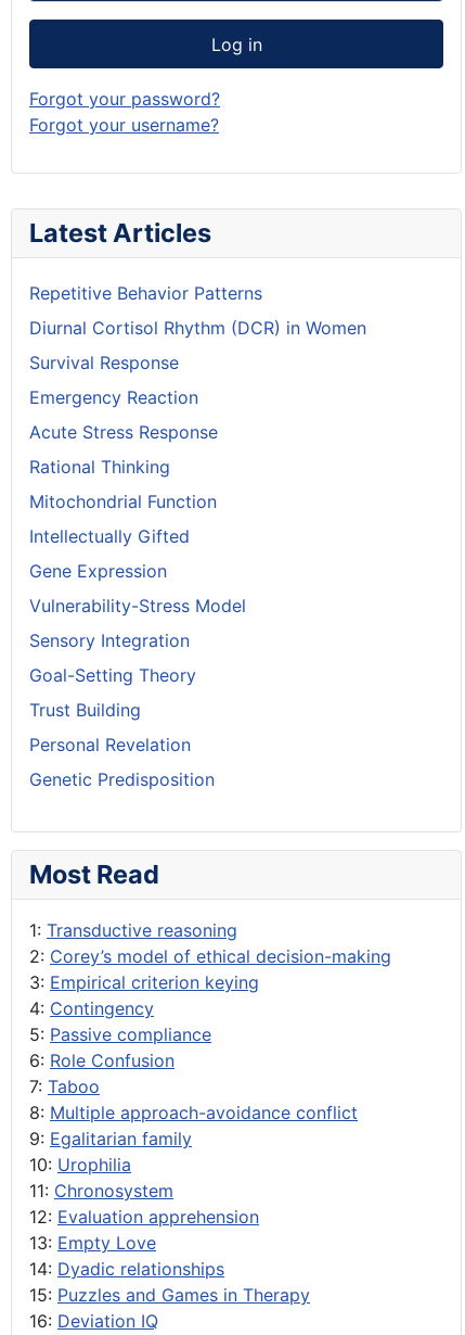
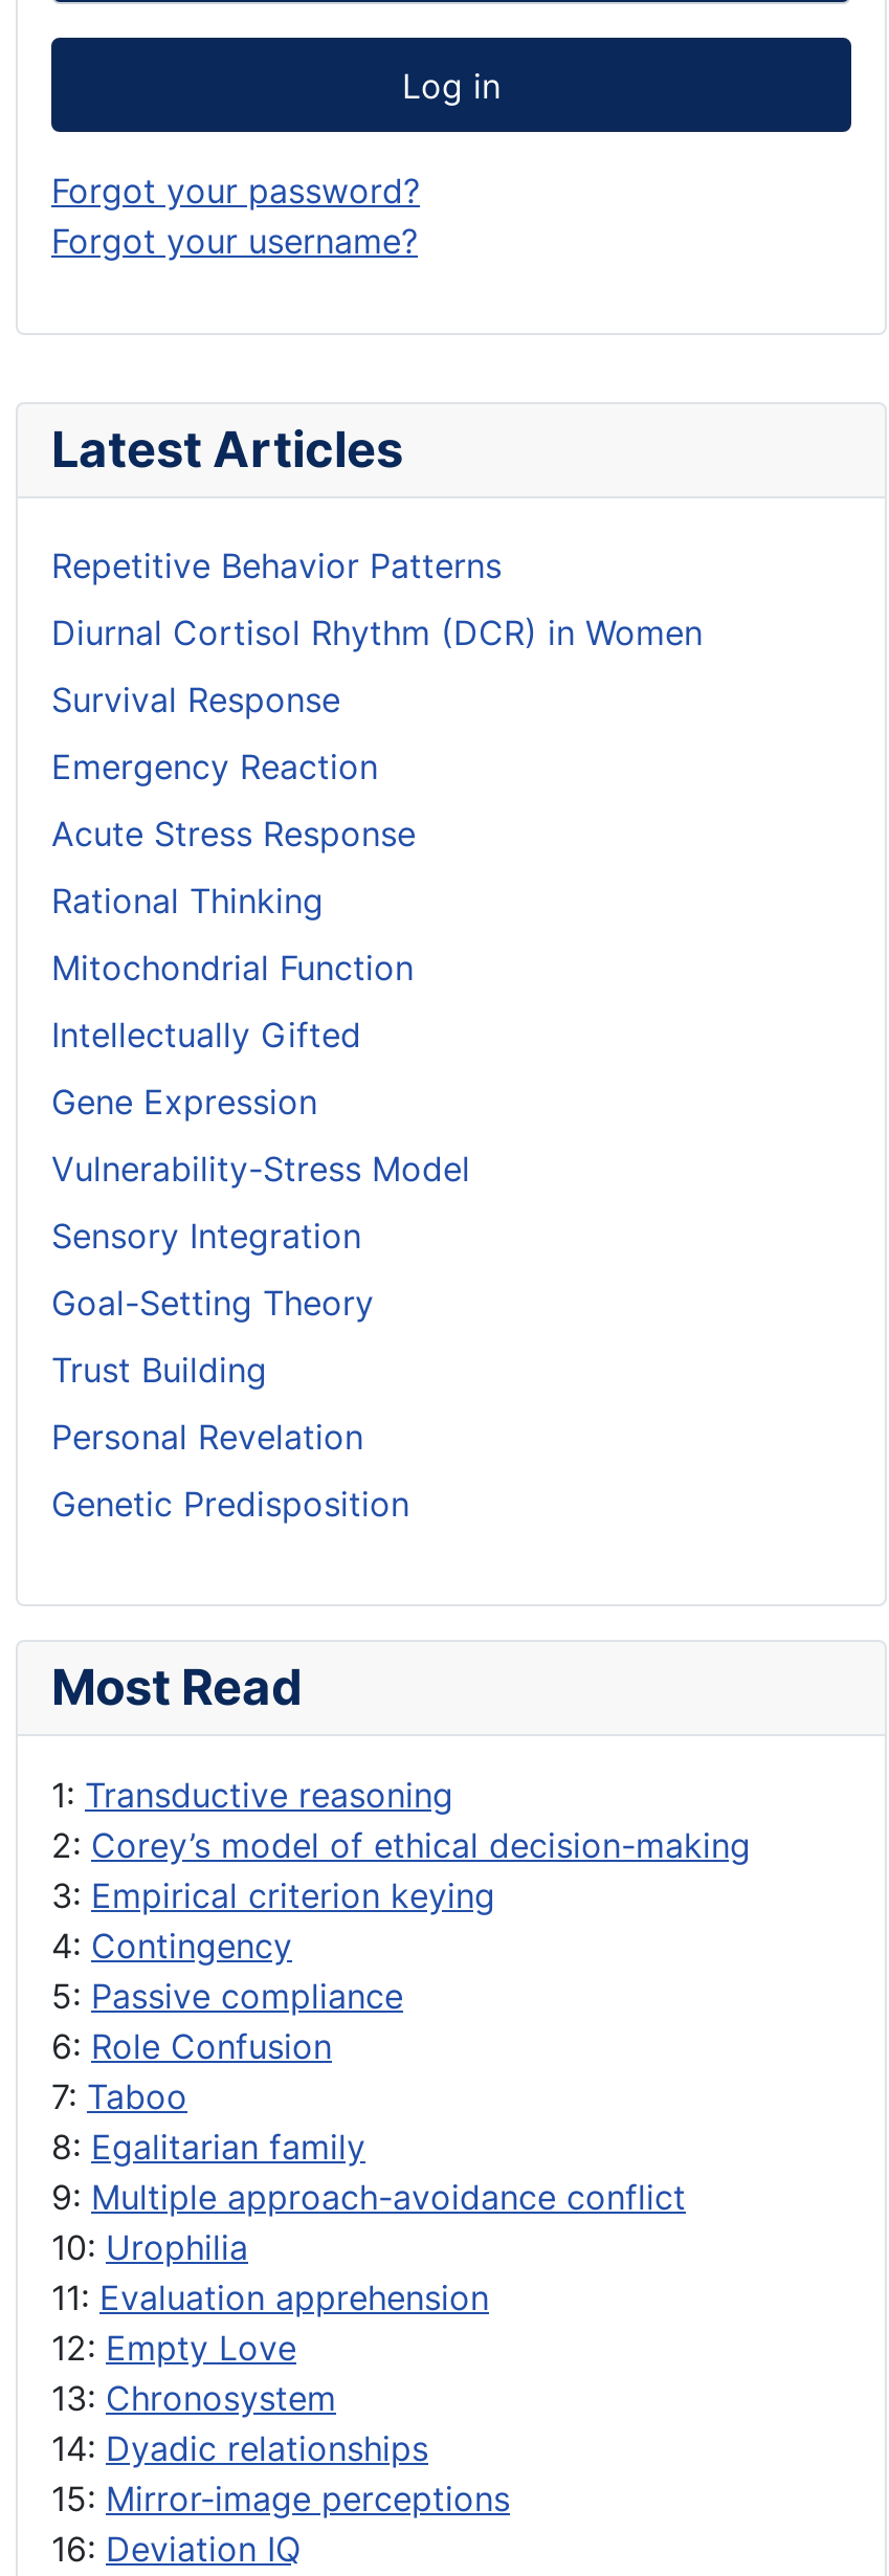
[29,1102,358,1150] 8: Multiple approach-avoidance conflict | 9: Egalitarian family -> [51,2126,686,2218] 8: Egalitarian family | 9: Multiple approach-avoidance conflict
[29,1180,259,1254] 11: Chronosystem | 12: Evaluation apprehension | 13: Empty Love -> [51,2277,489,2419] 11: Evaluation apprehension | 12: Empty Love | 13: Chronosystem
[29,1284,310,1306] 15: Puzzles and Games in Therapy -> [51,2478,510,2520] 15: Mirror-image perceptions

